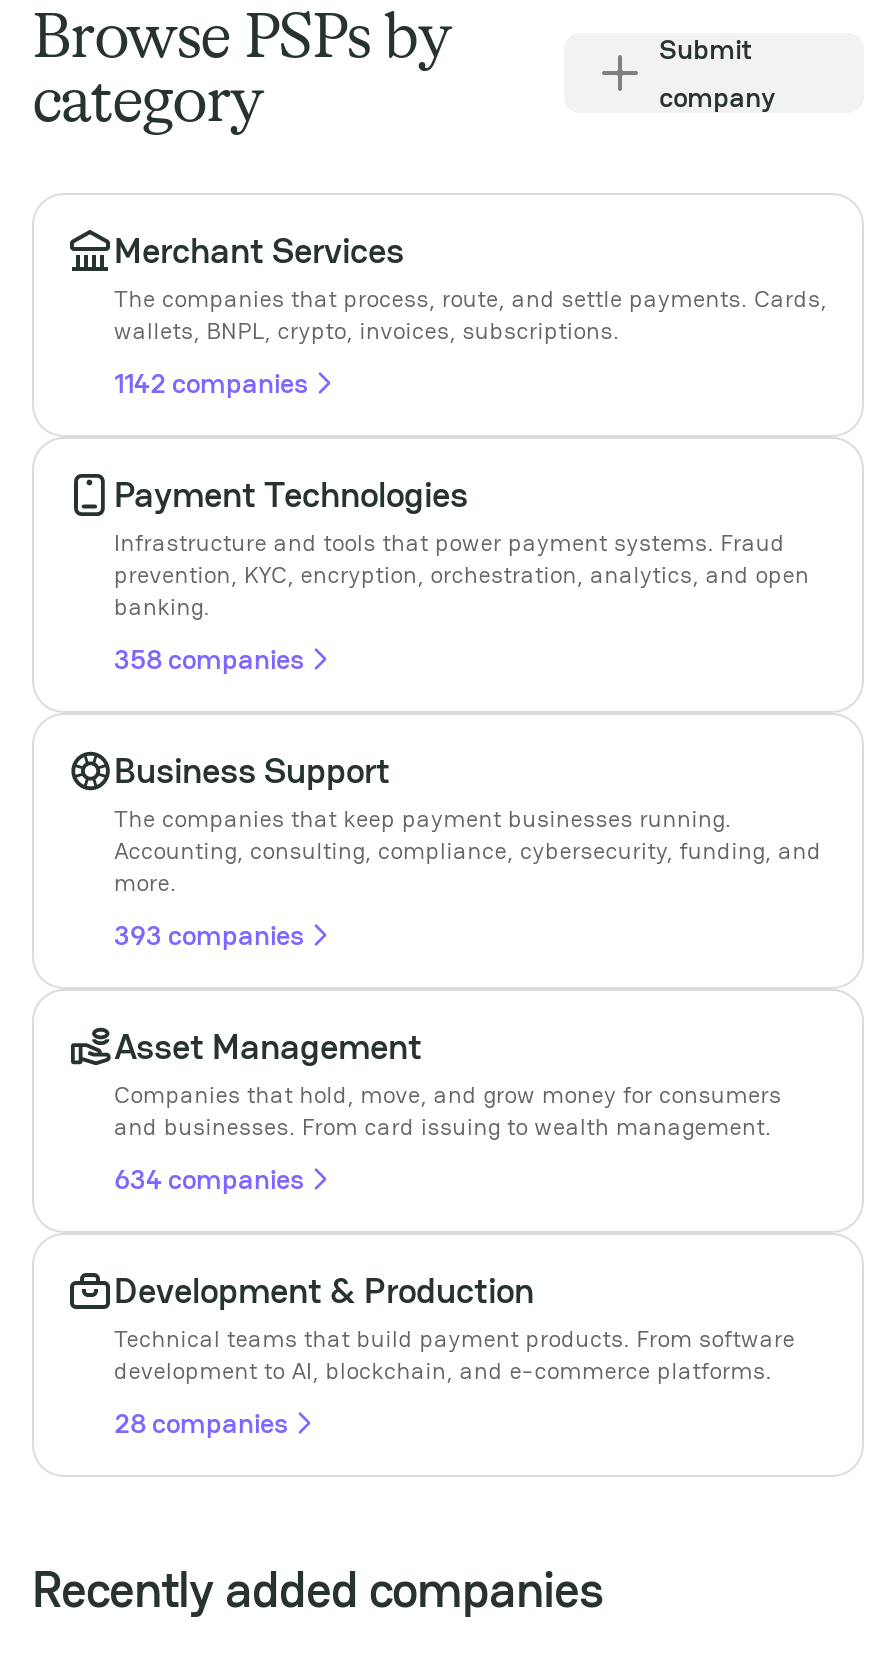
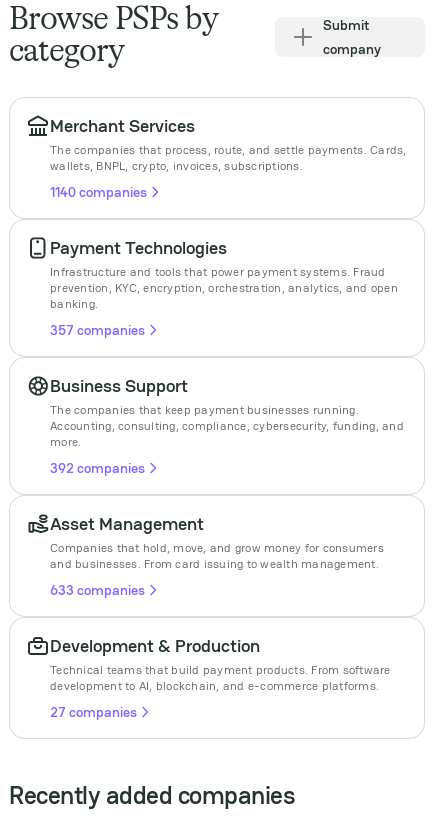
[114,365,308,401] 1142 companies -> [50,183,147,201] 1140 companies
[114,641,304,677] 358 companies -> [50,321,145,339] 357 companies
[114,917,304,953] 393 companies -> [50,459,145,477] 392 companies
[114,1161,304,1197] 634 companies -> [50,581,145,599] 633 companies
[114,1405,288,1441] 28 companies -> [50,703,137,721] 27 companies

